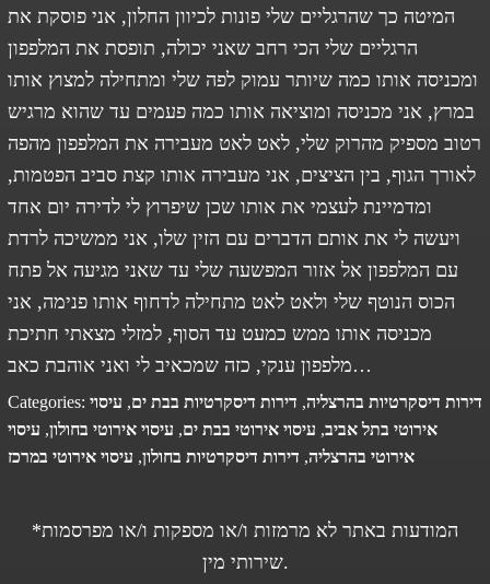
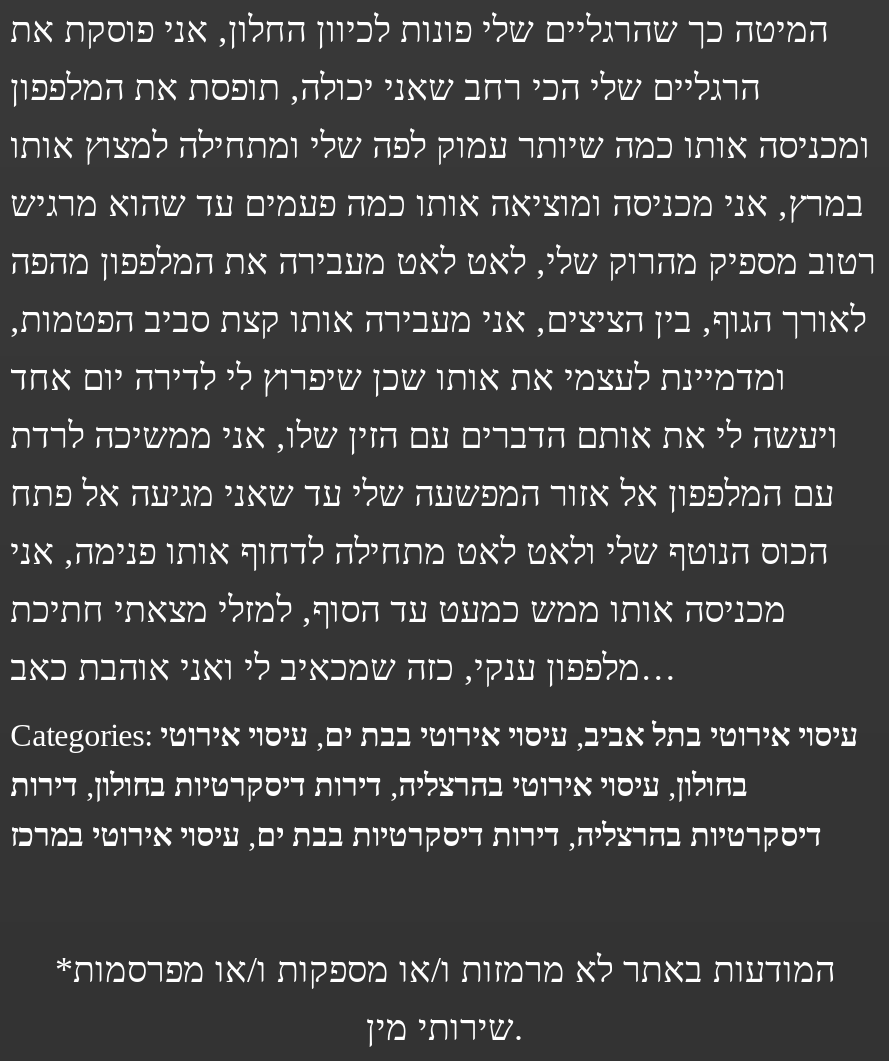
[89,392,482,411] דירות דיסקרטיות בהרצליה, דירות דיסקרטיות בבת ים, עיסוי -> [160,717,858,751] עיסוי אירוטי בתל אביב, עיסוי אירוטי בבת ים, עיסוי אירוטי
[7,419,437,438] אירוטי בתל אביב, עיסוי אירוטי בבת ים, עיסוי אירוטי בחולון, עיסוי -> [10,767,748,801] בחולון, עיסוי אירוטי בהרצליה, דירות דיסקרטיות בחולון, דירות
[7,447,414,465] אירוטי בהרצליה, דירות דיסקרטיות בחולון, עיסוי אירוטי במרכז -> [10,817,822,851] דיסקרטיות בהרצליה, דירות דיסקרטיות בבת ים, עיסוי אירוטי במרכז

